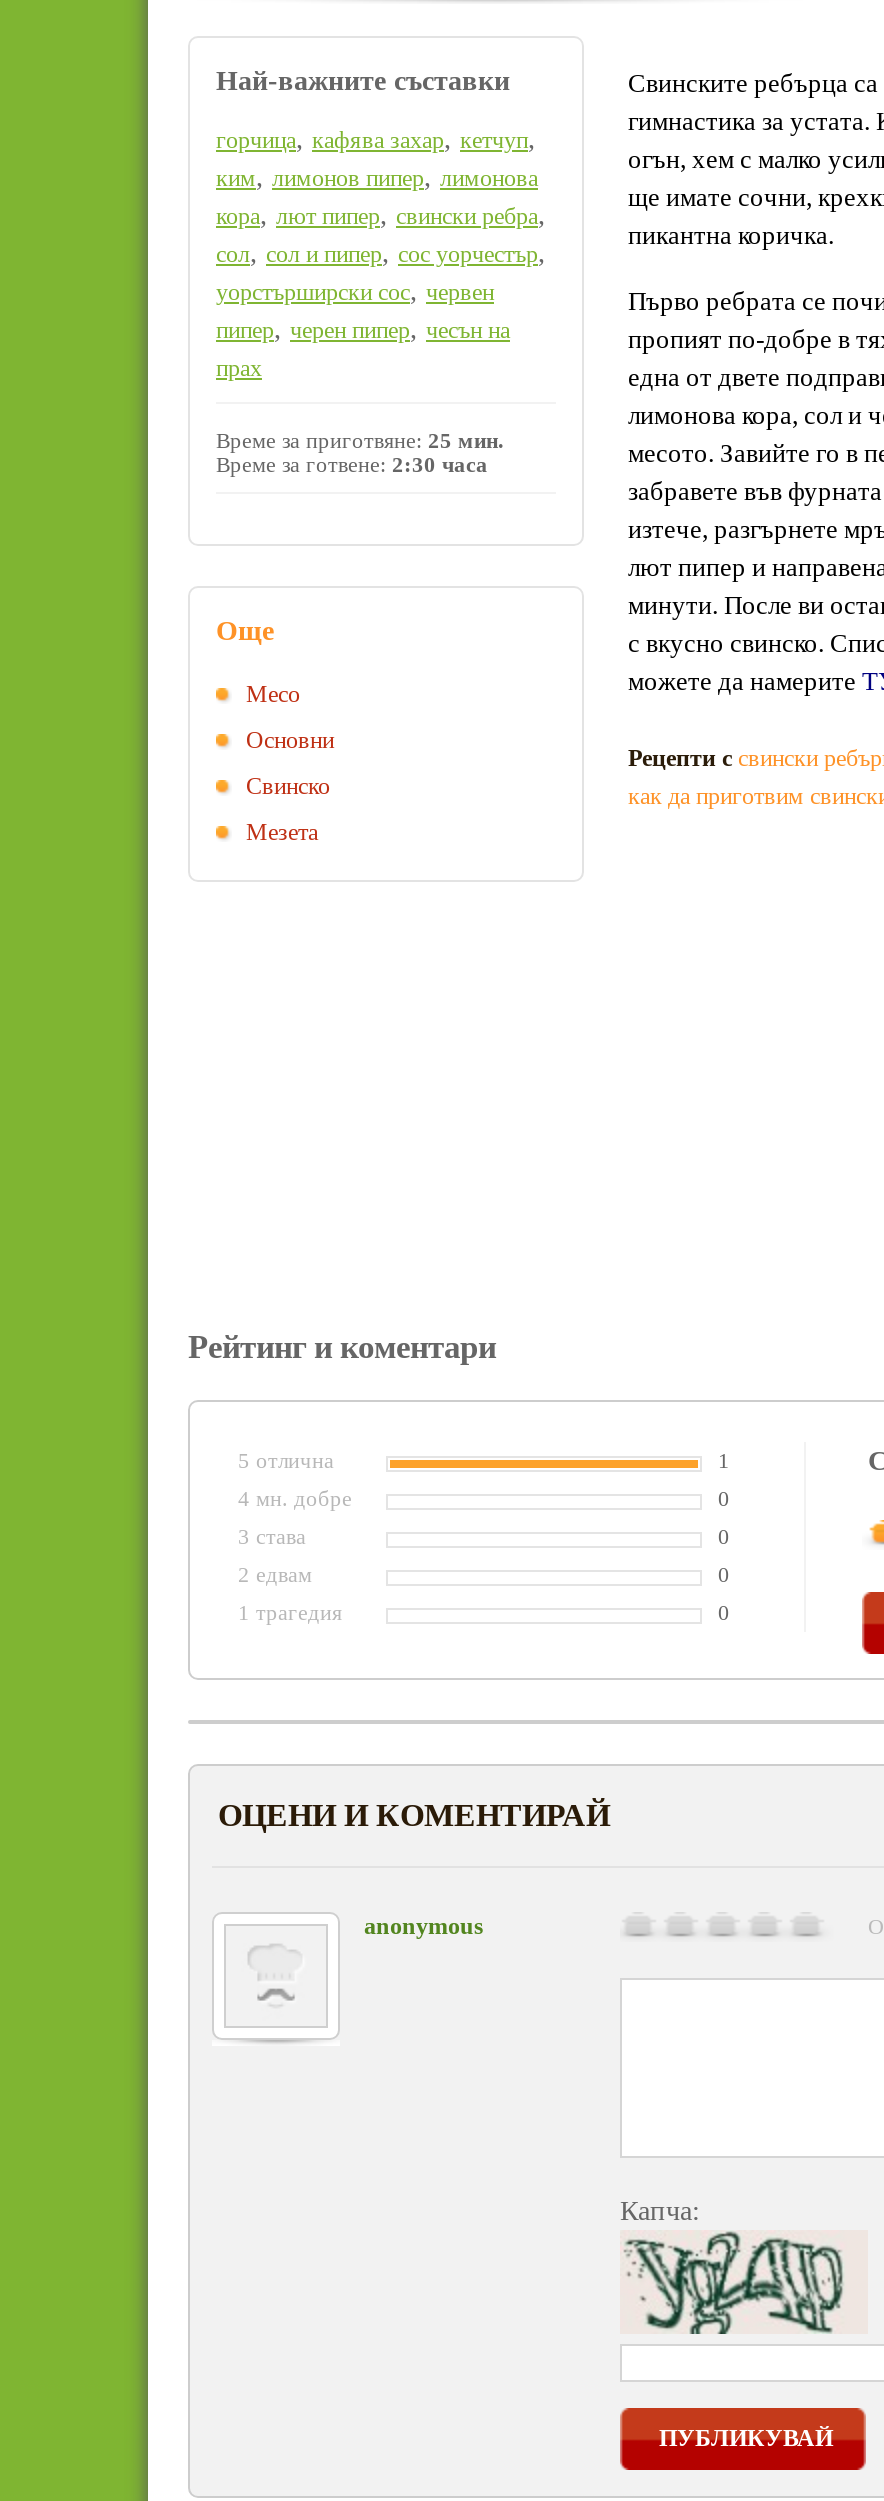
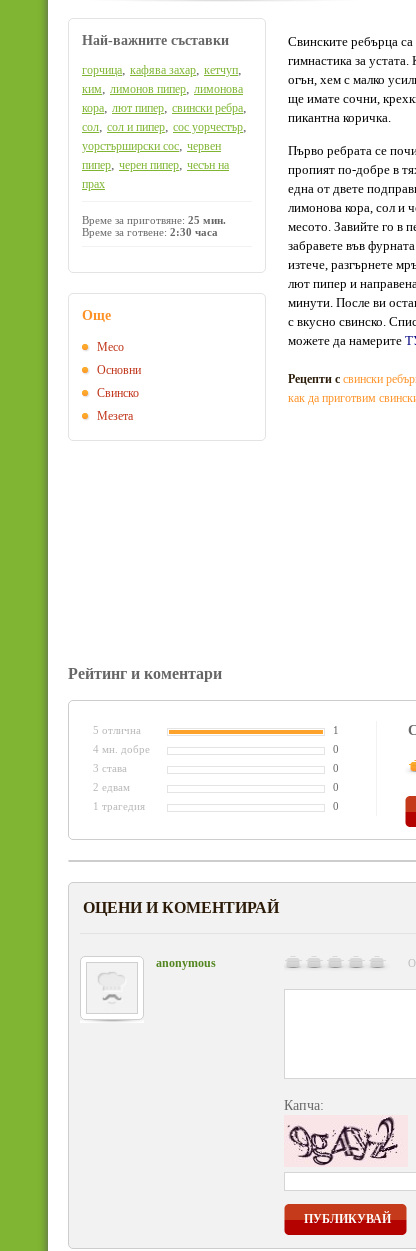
[624,2230,846,2336] [image] -> [287,1116,399,1167] [image]

